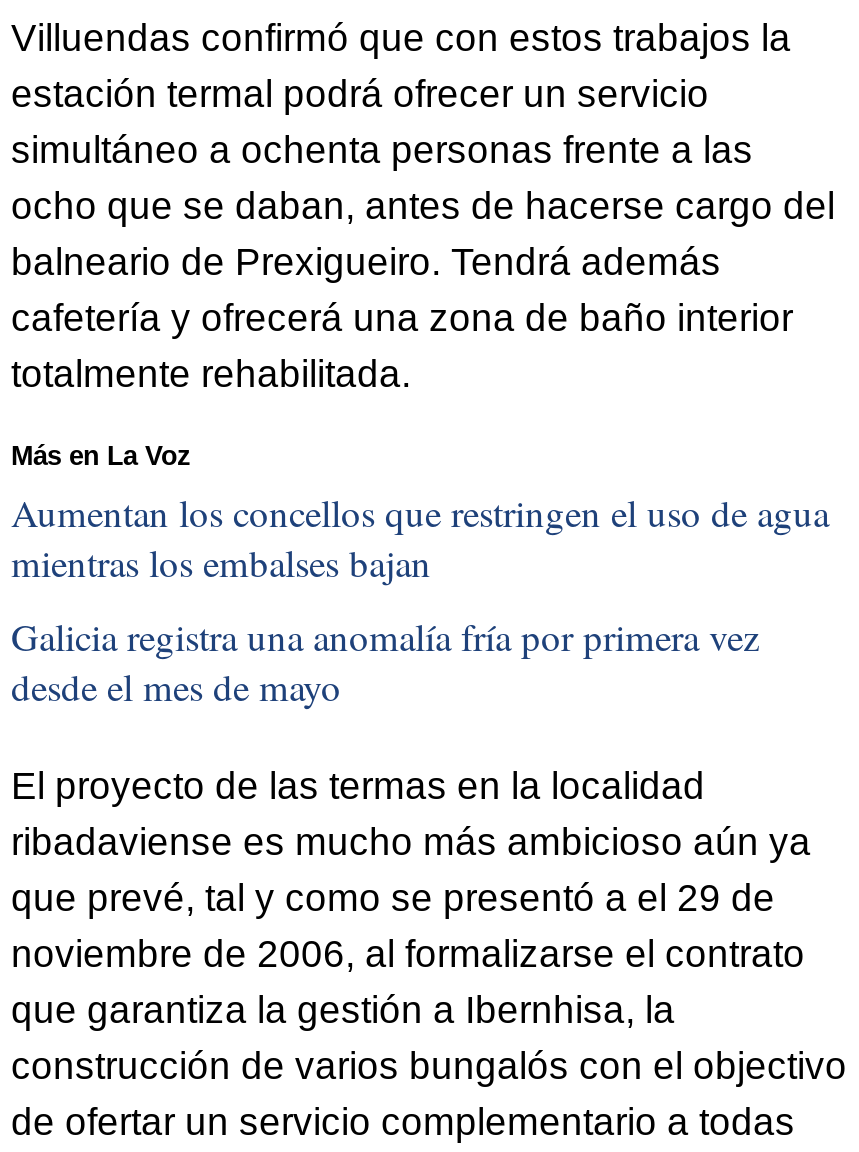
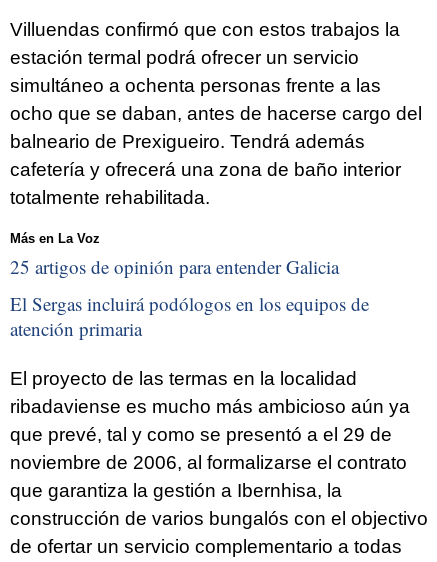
[11,486,829,586] Aumentan los concellos que restringen el uso de agua | mientras los embalses bajan -> [10,254,339,279] 25 artigos de opinión para entender Galicia
[11,611,759,711] Galicia registra una anomalía fría por primera vez | desde el mes de mayo -> [10,291,369,341] El Sergas incluirá podólogos en los equipos de | atención primaria

